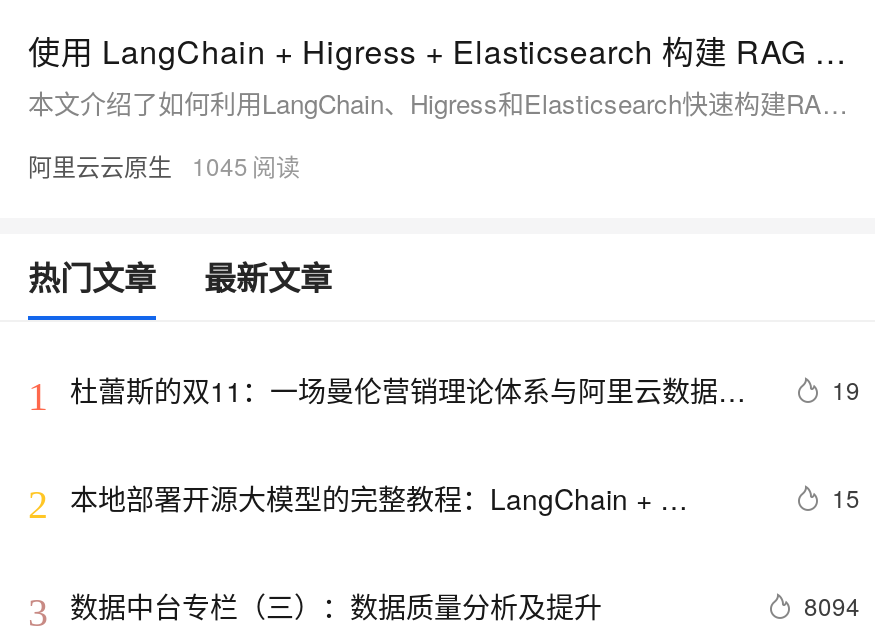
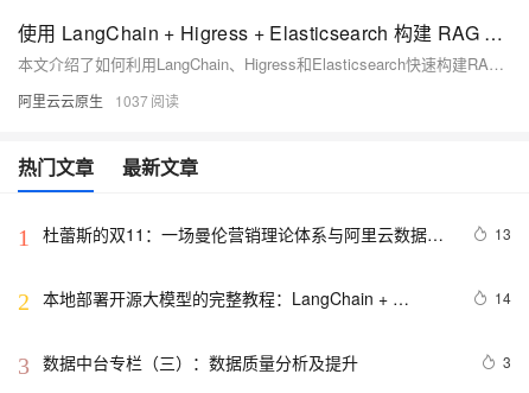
[28,148,248,182] 阿里云云原生 1045 -> [18,90,148,110] 阿里云云原生 1037
[832,372,860,406] 19 -> [495,223,511,243] 13
[832,480,860,514] 15 -> [495,287,511,308] 14
[804,588,860,622] 8094 -> [503,351,511,372] 3

